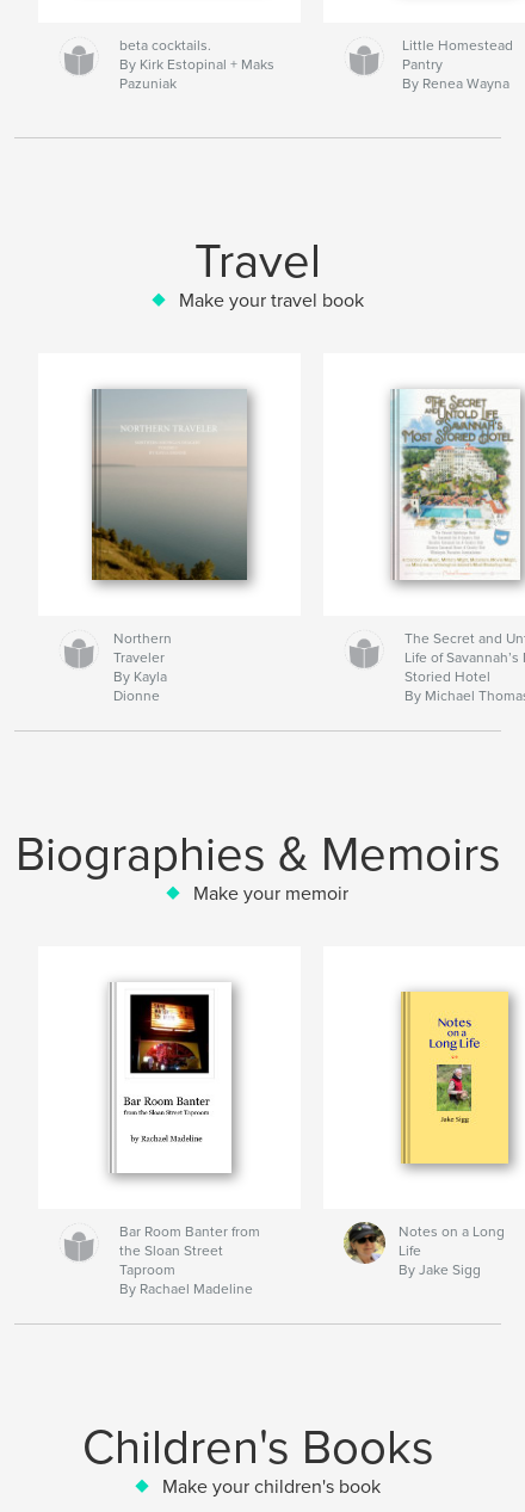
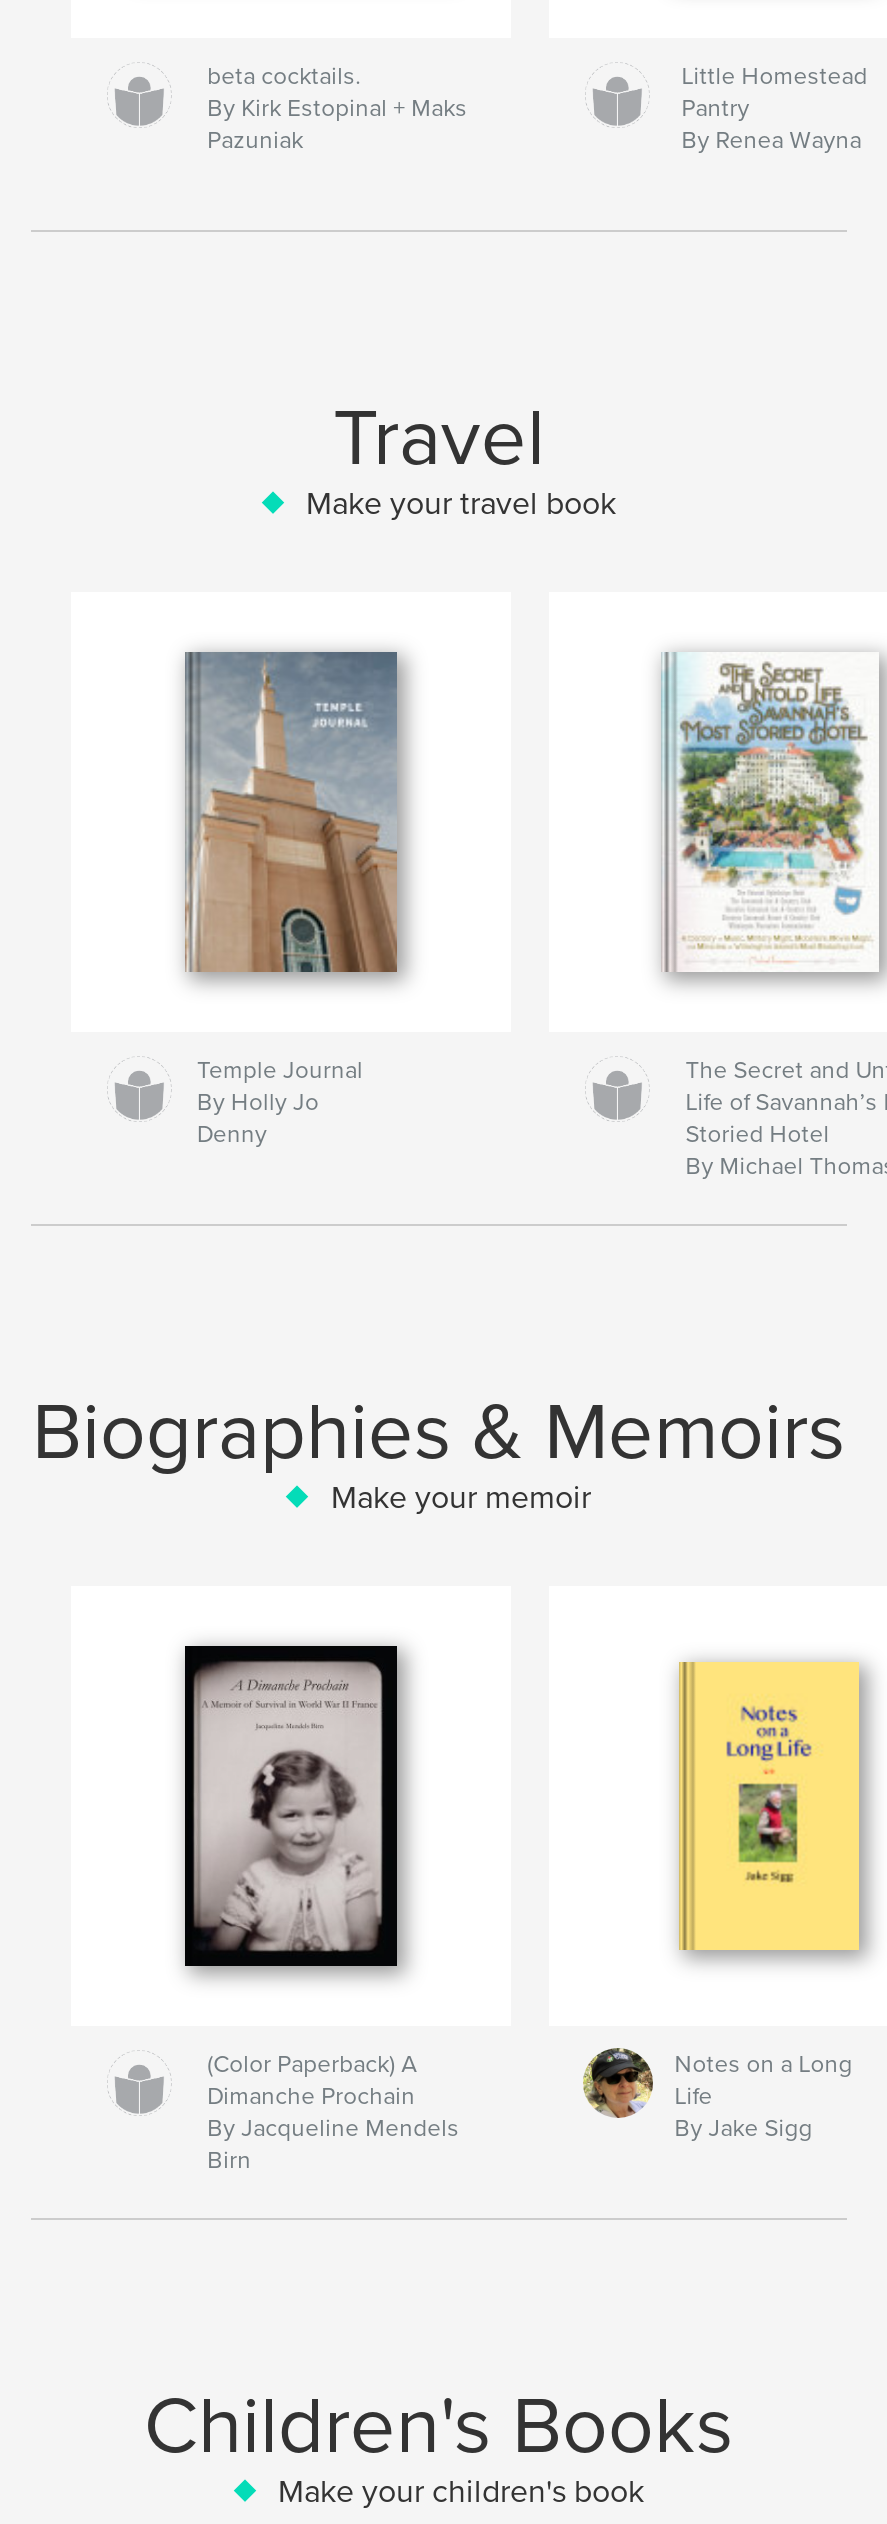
[89,388,255,704] [image] | Northern | Traveler | By Kayla | Dionne -> [159,652,433,1148] [image] | Temple Journal | By Holly Jo | Denny
[106,982,233,1174] [image] -> [183,1644,399,1968] [image]
[120,1223,260,1297] Bar Room Banter from | the Sloan Street | Taproom | By Rachael Madeline -> [207,2050,459,2174] (Color Paperback) A | Dimanche Prochain | By Jacqueline Mendels | Birn

